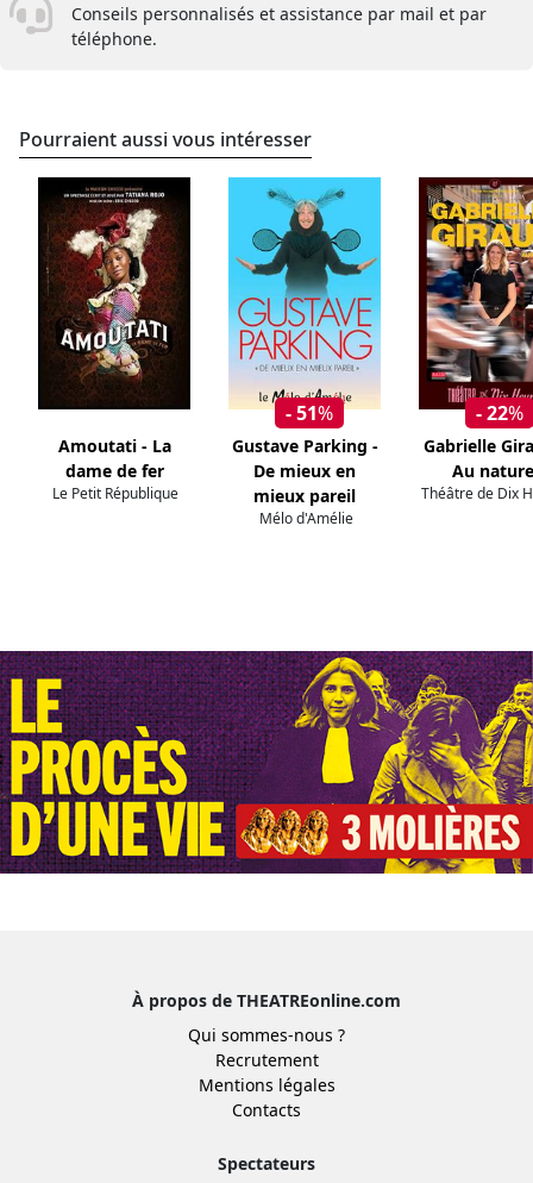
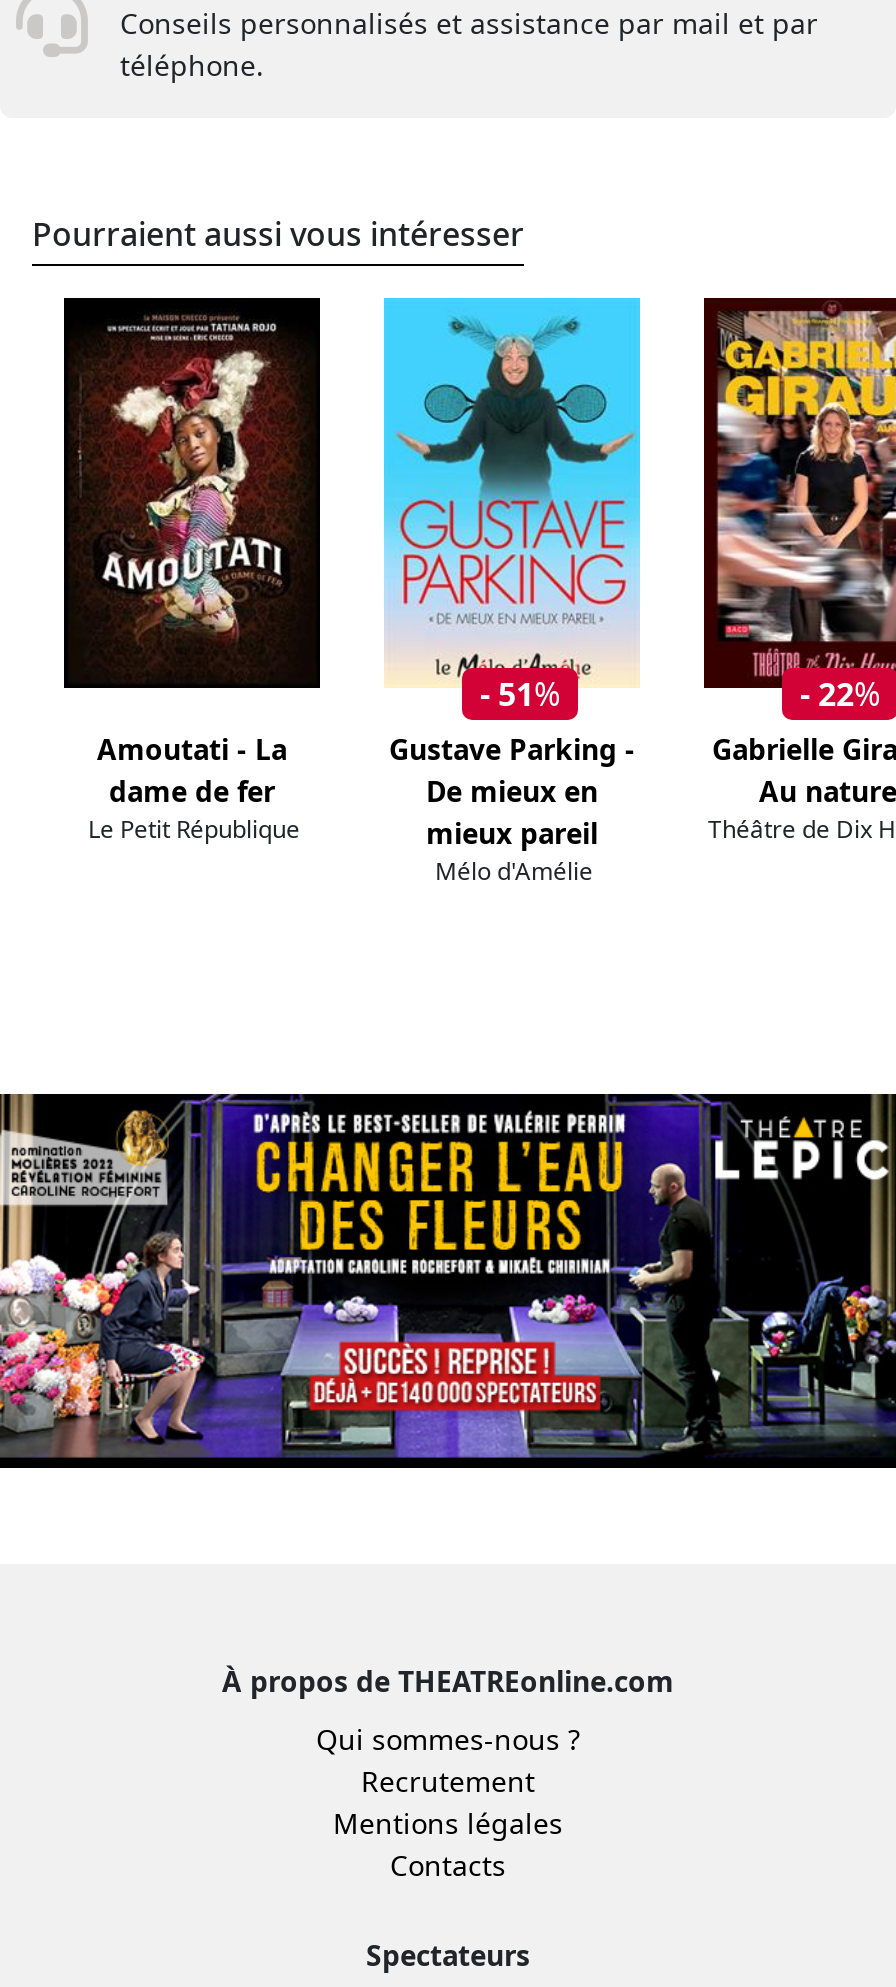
[4,650,529,875] [image] -> [6,1092,890,1470] [image]

